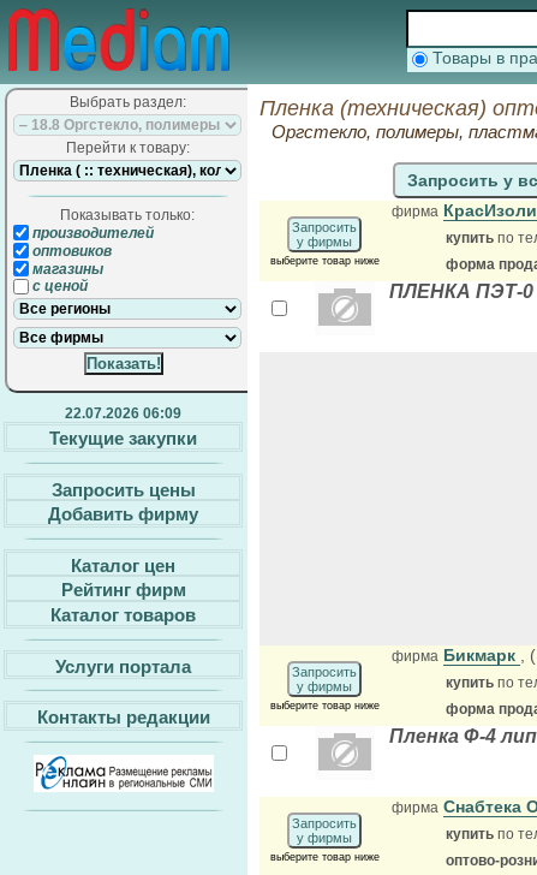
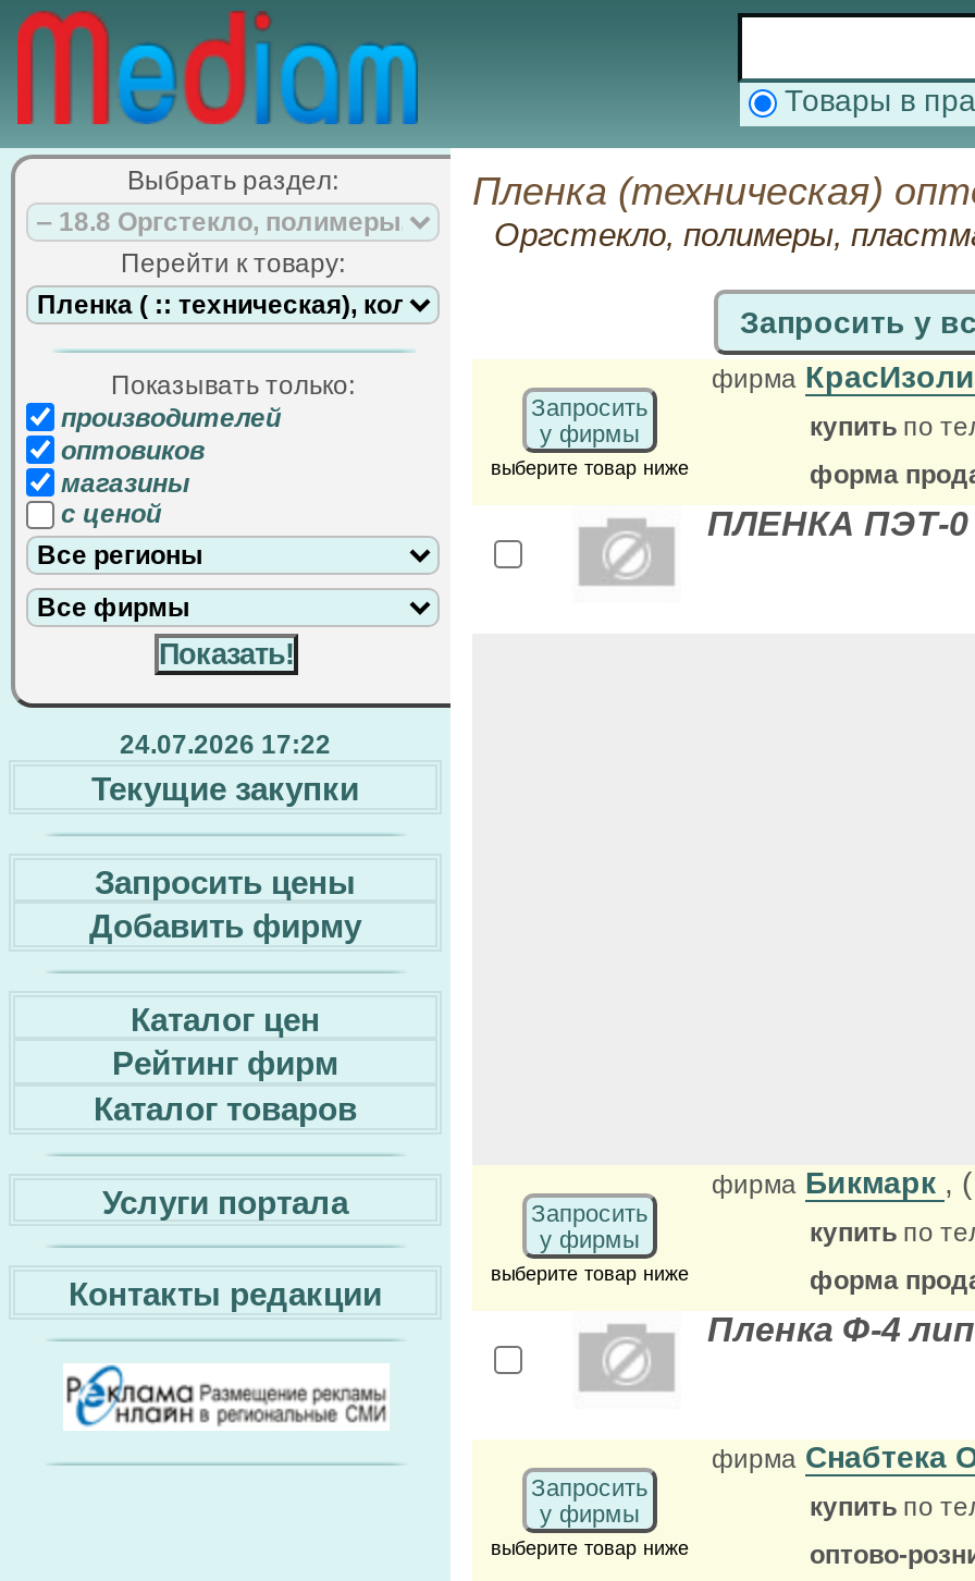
[65,405,181,422] 22.07.2026 06:09 -> [120,730,331,761] 24.07.2026 17:22

